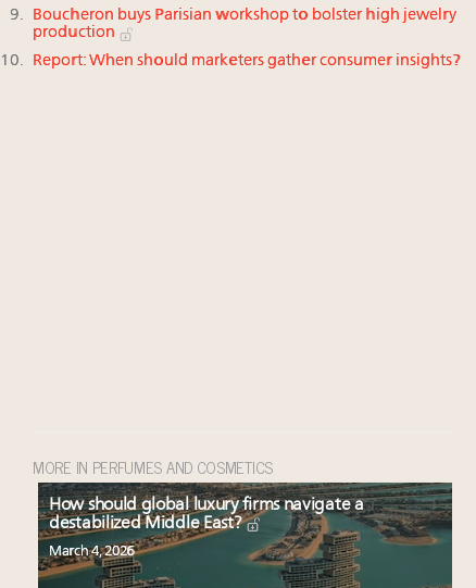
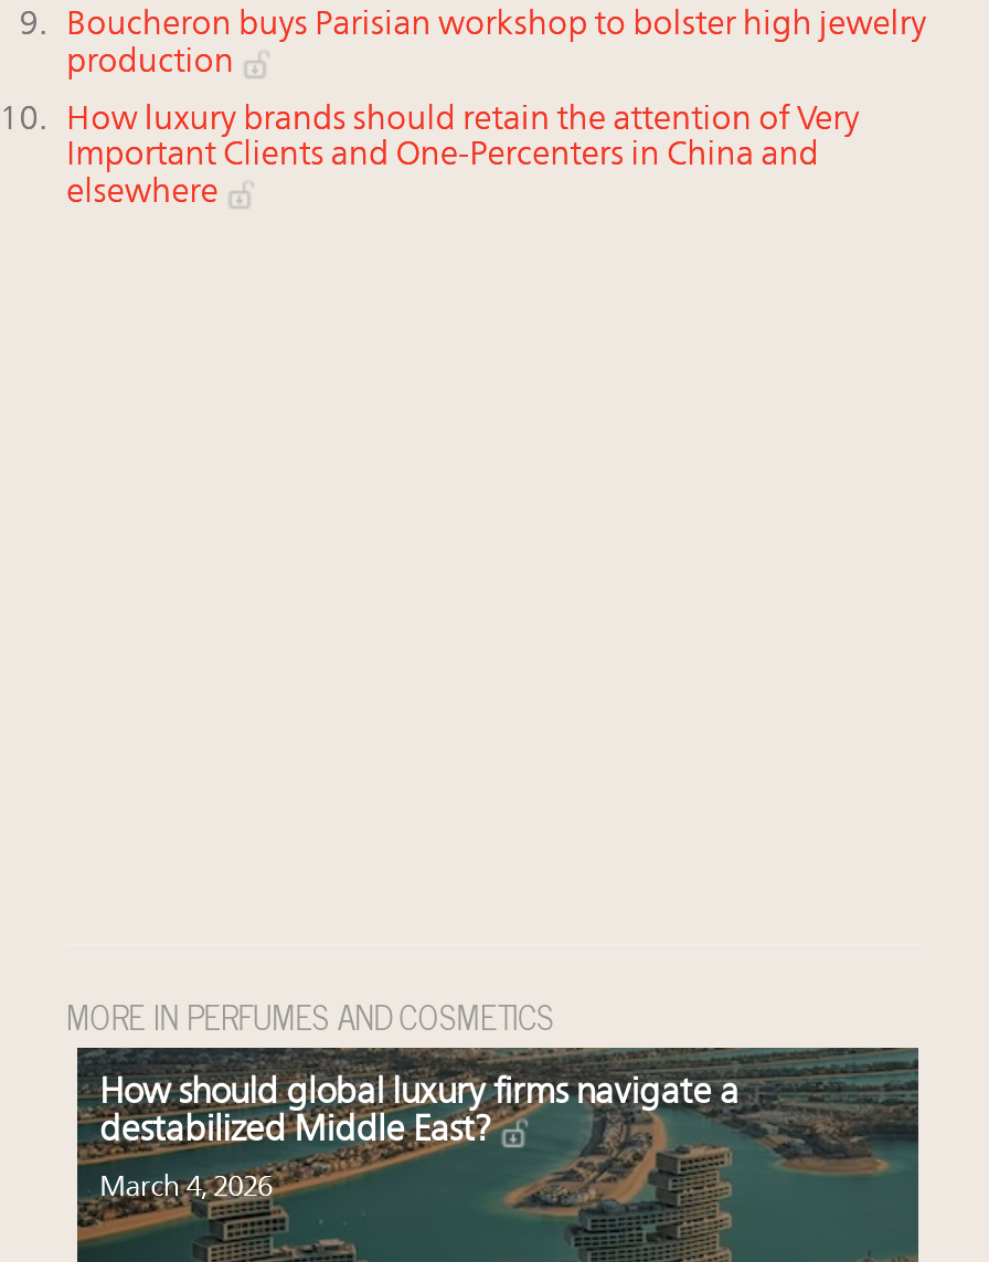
[33,54,460,70] Report: When should marketers gather consumer insights? -> [66,104,859,210] How luxury brands should retain the attention of Very | Important Clients and One-Percenters in China and | elsewhere

